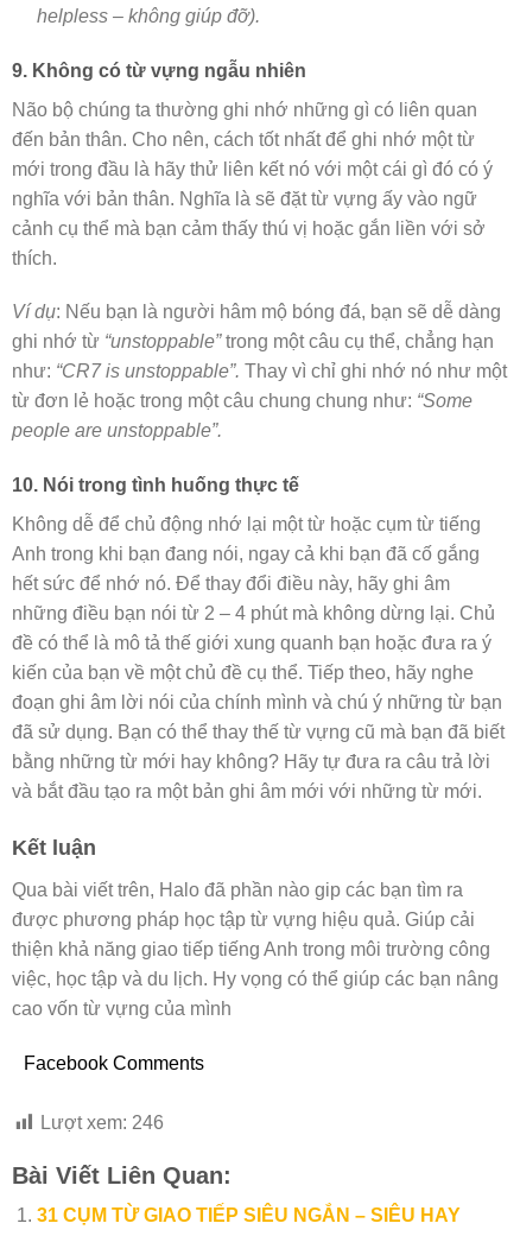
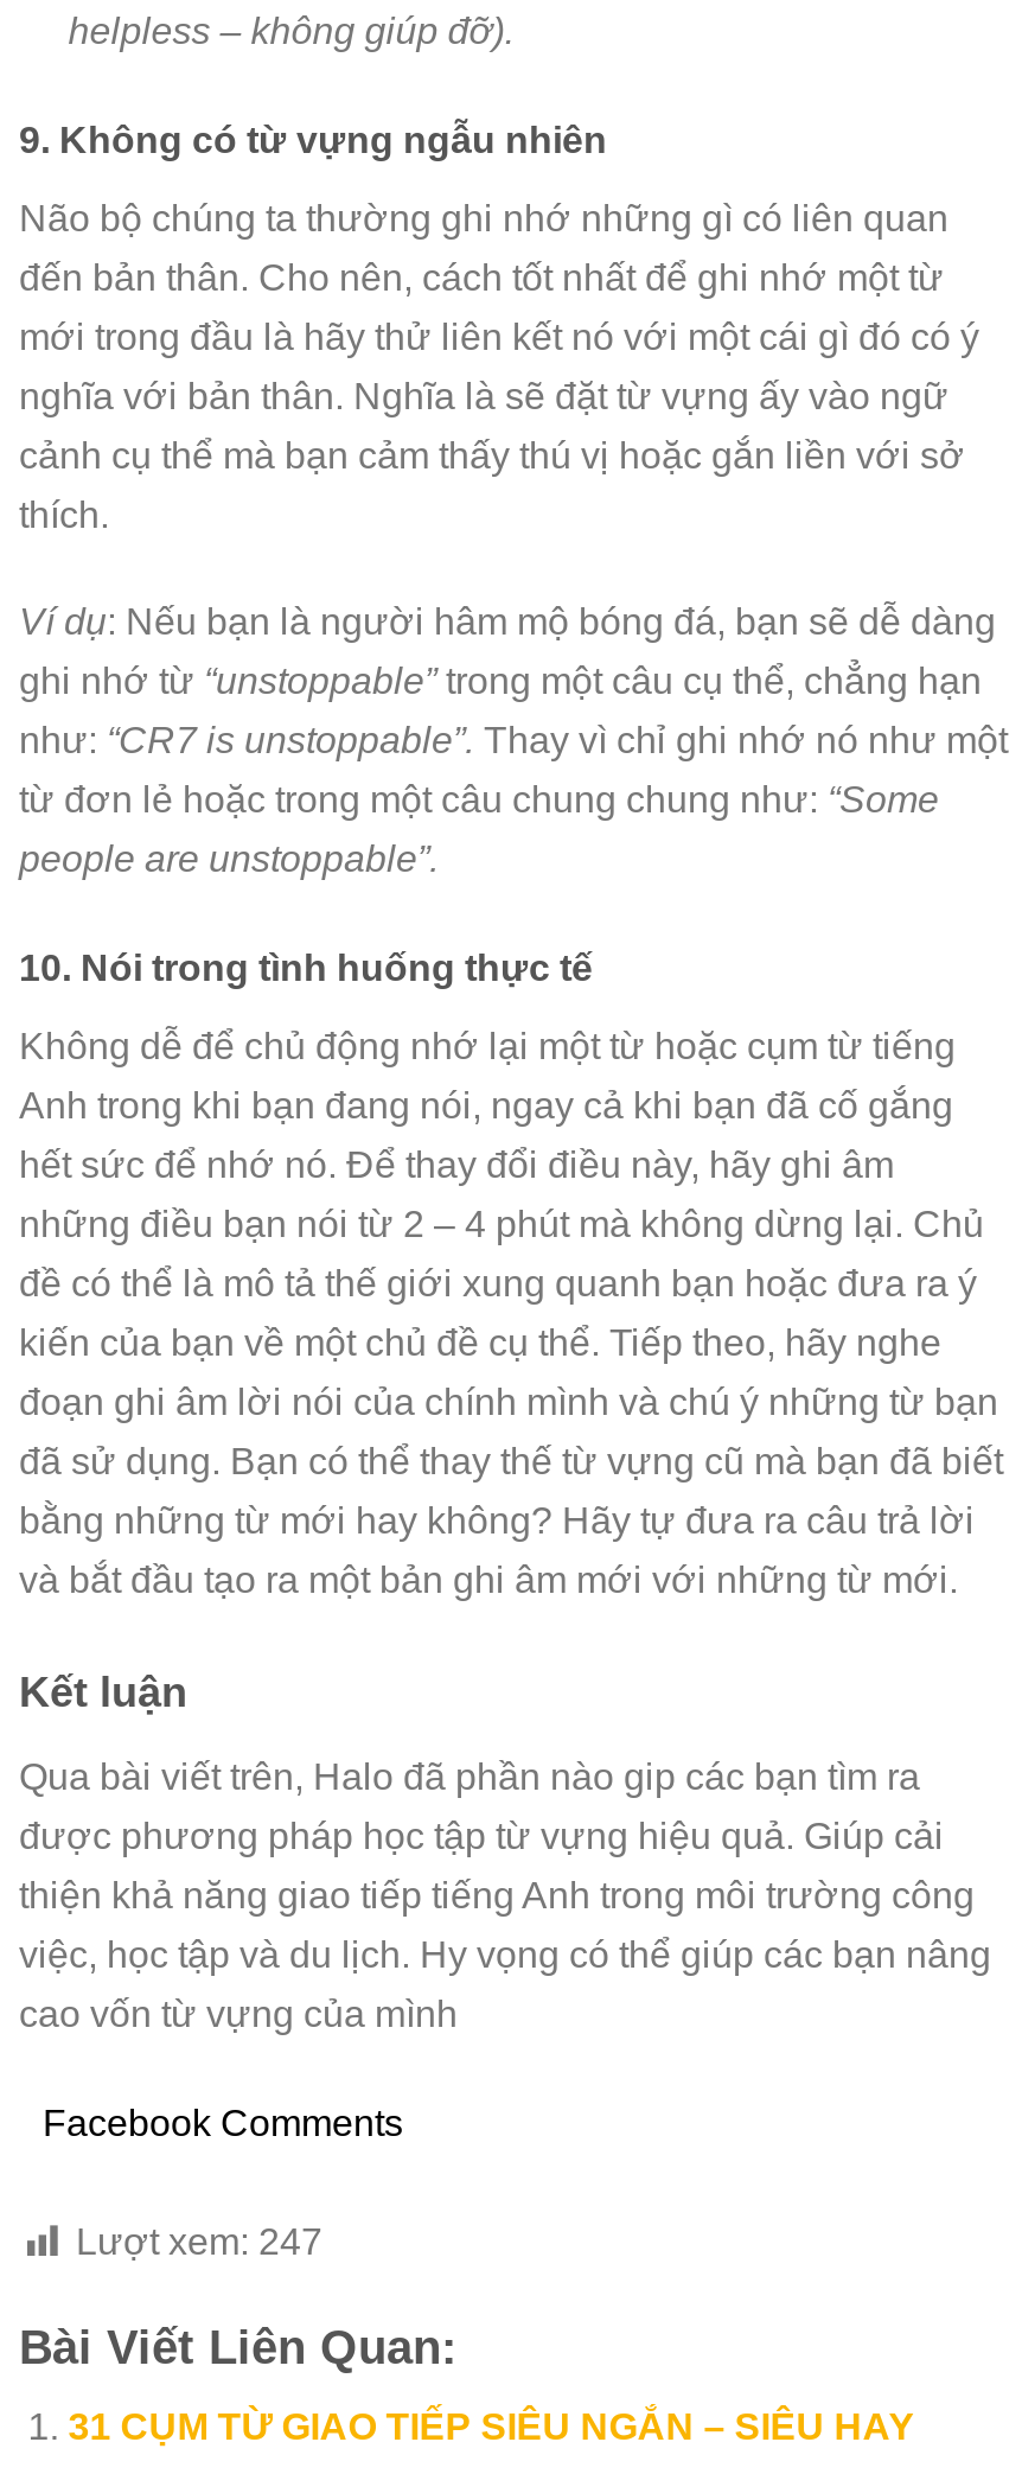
[40,1112,164,1132] Lượt xem: 246 -> [76,2221,322,2261] Lượt xem: 247

